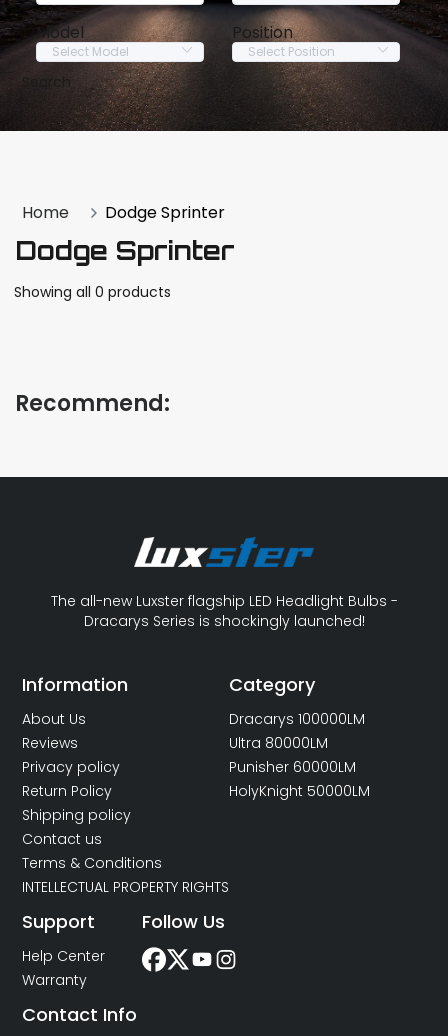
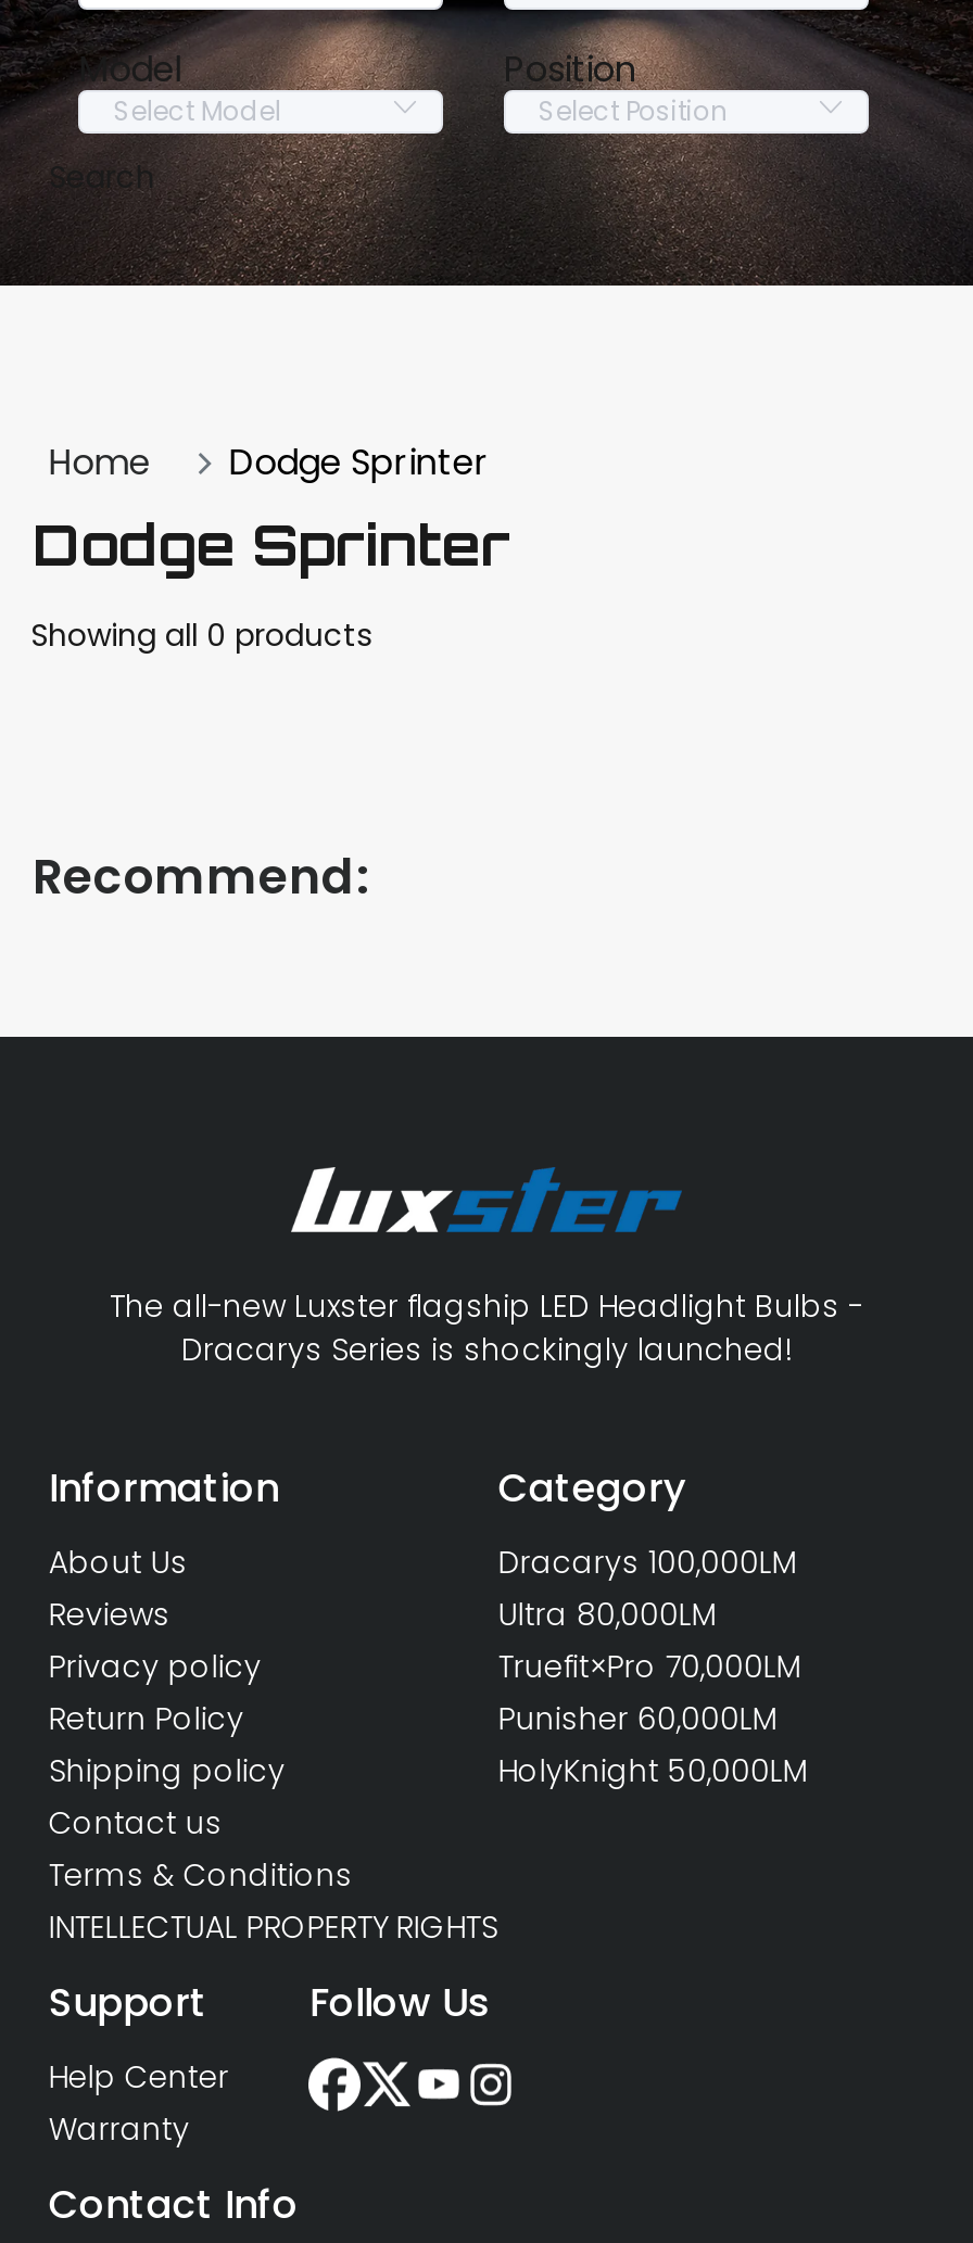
[229,709,370,801] Dracarys 100000LM | Ultra 80000LM | Punisher 60000LM | HolyKnight 50000LM -> [498,1540,809,1792] Dracarys 100,000LM | Ultra 80,000LM | Truefit×Pro 70,000LM | Punisher 60,000LM | HolyKnight 50,000LM

